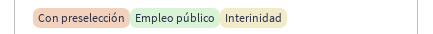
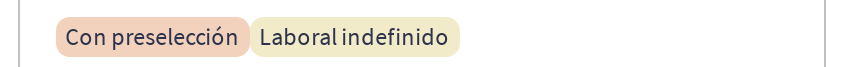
[135,10,282,25] Empleo público | Interinidad -> [259,20,449,50] Laboral indefinido

